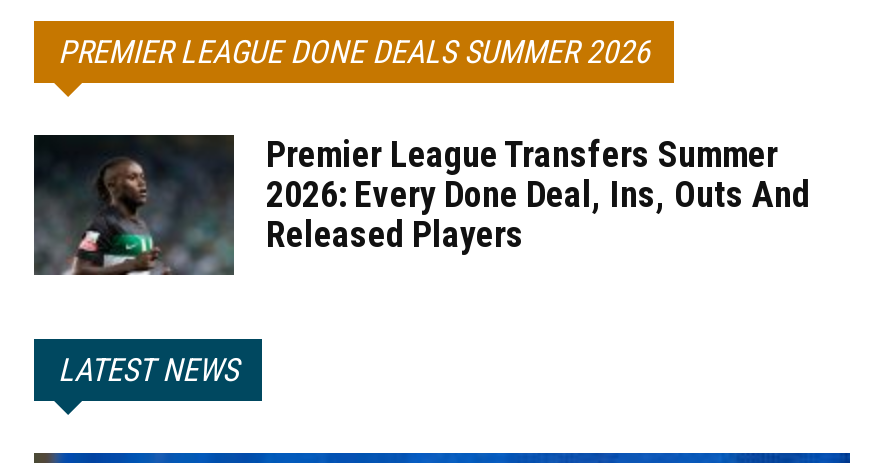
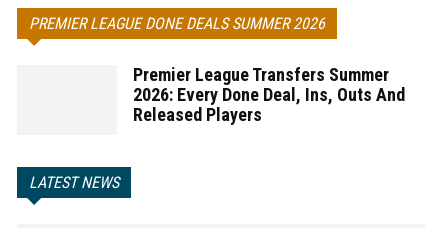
[32,133,236,277] [image] -> none

